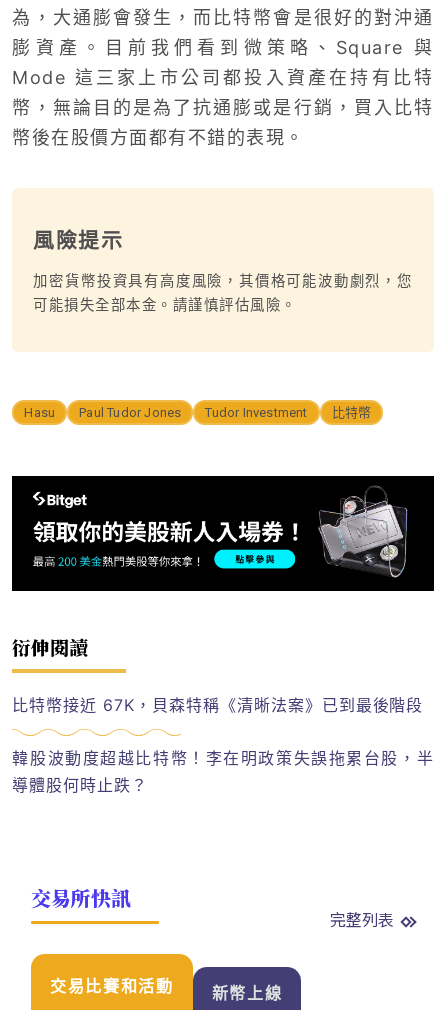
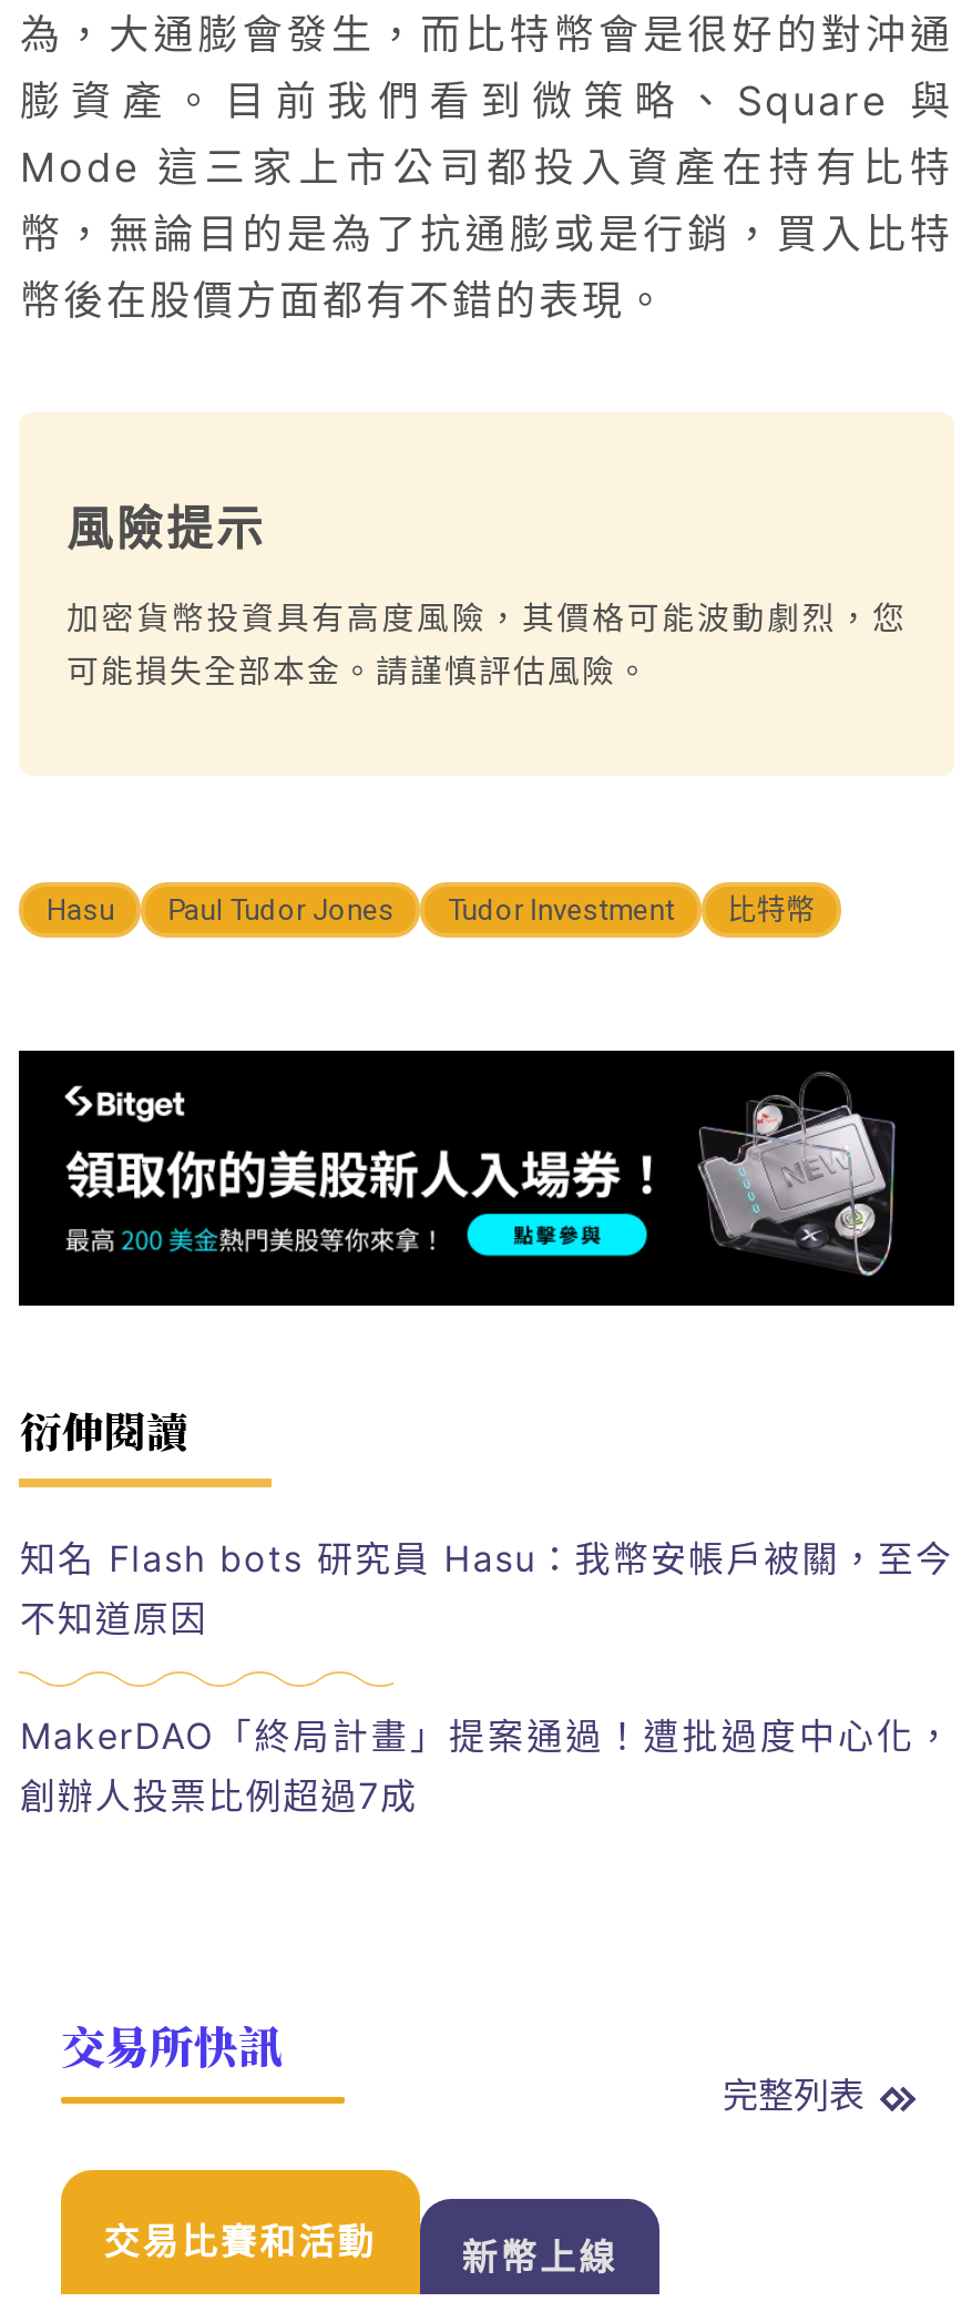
[12,695,423,715] 比特幣接近 67K，貝森特稱《清晰法案》已到最後階段 -> [20,1536,953,1641] 知名 Flash bots 研究員 Hasu：我幣安帳戶被關，至今 | 不知道原因
[12,748,434,795] 韓股波動度超越比特幣！李在明政策失誤拖累台股，半 | 導體股何時止跌？ -> [20,1713,953,1817] MakerDAO「終局計畫」提案通過！遭批過度中心化， | 創辦人投票比例超過7成

